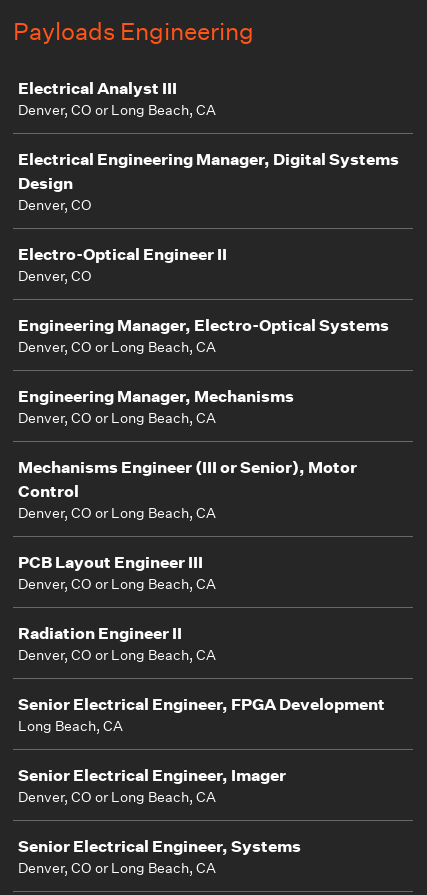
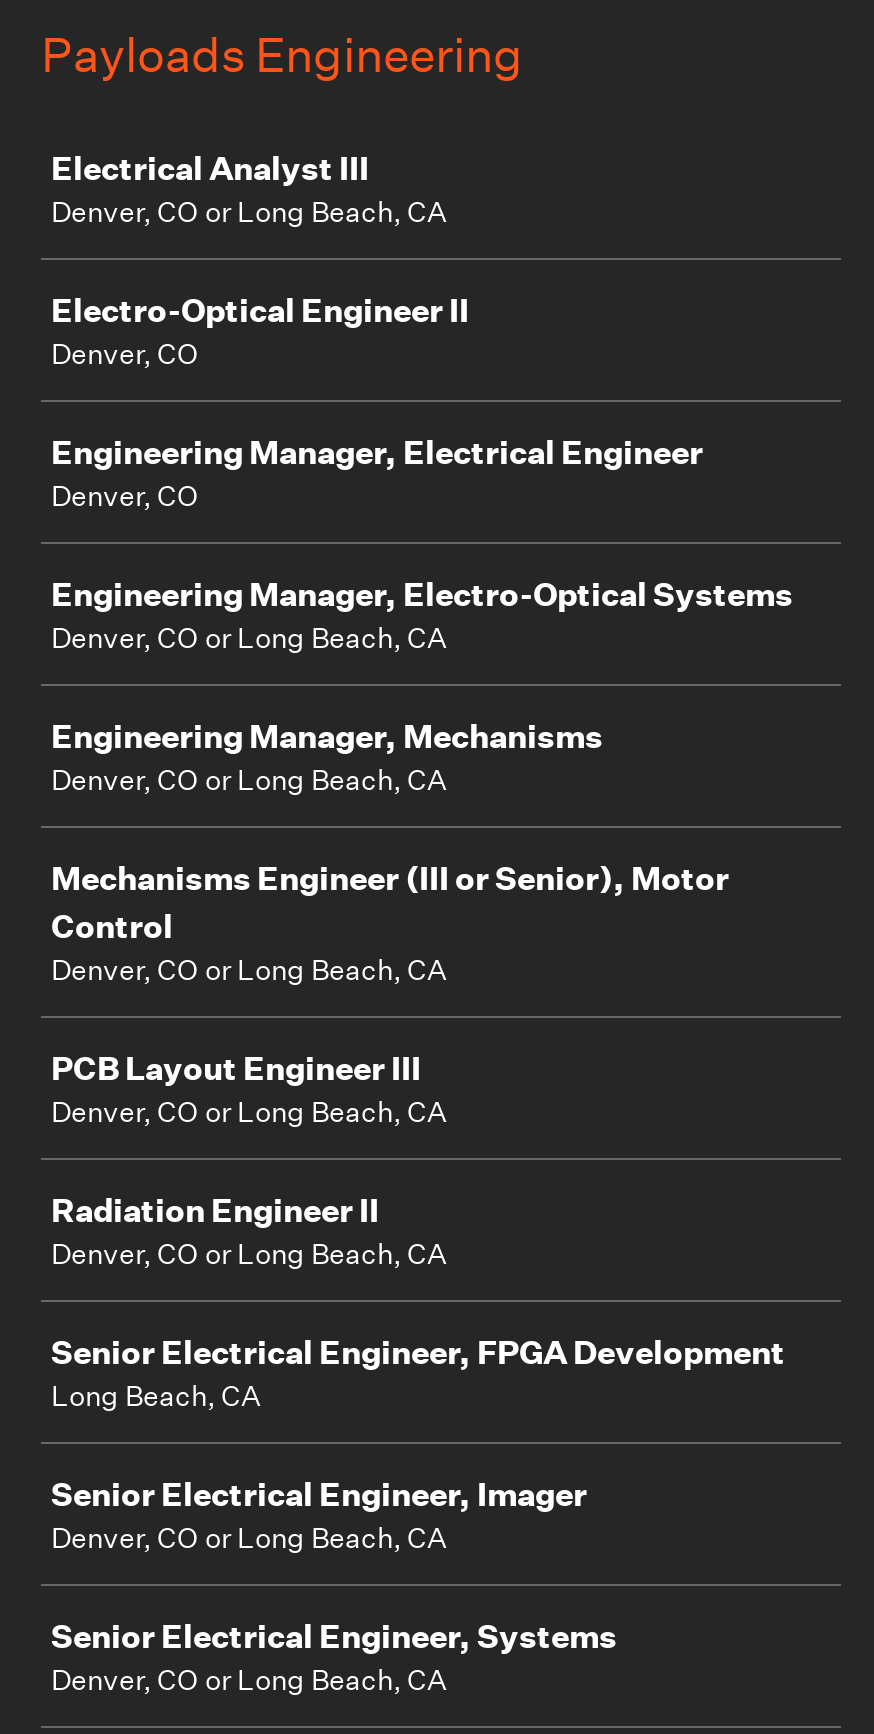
[18,149,399,193] Electrical Engineering Manager, Digital Systems | Design -> none
none -> [51,432,703,472] Engineering Manager, Electrical Engineer
moved [18,244,227,264] -> [51,290,469,330]: Electro-Optical Engineer II

